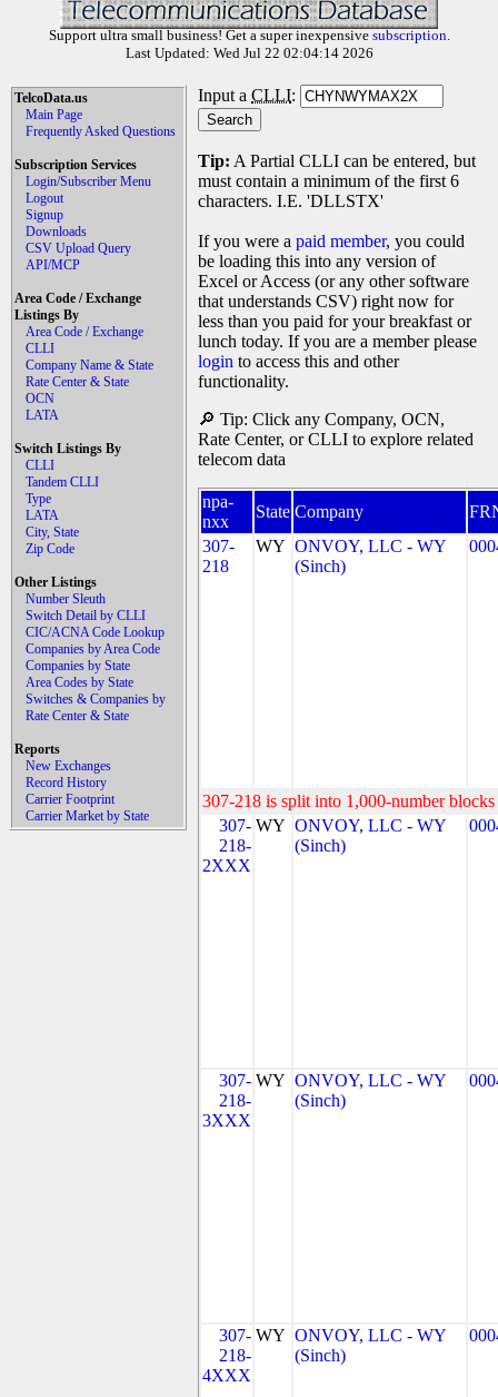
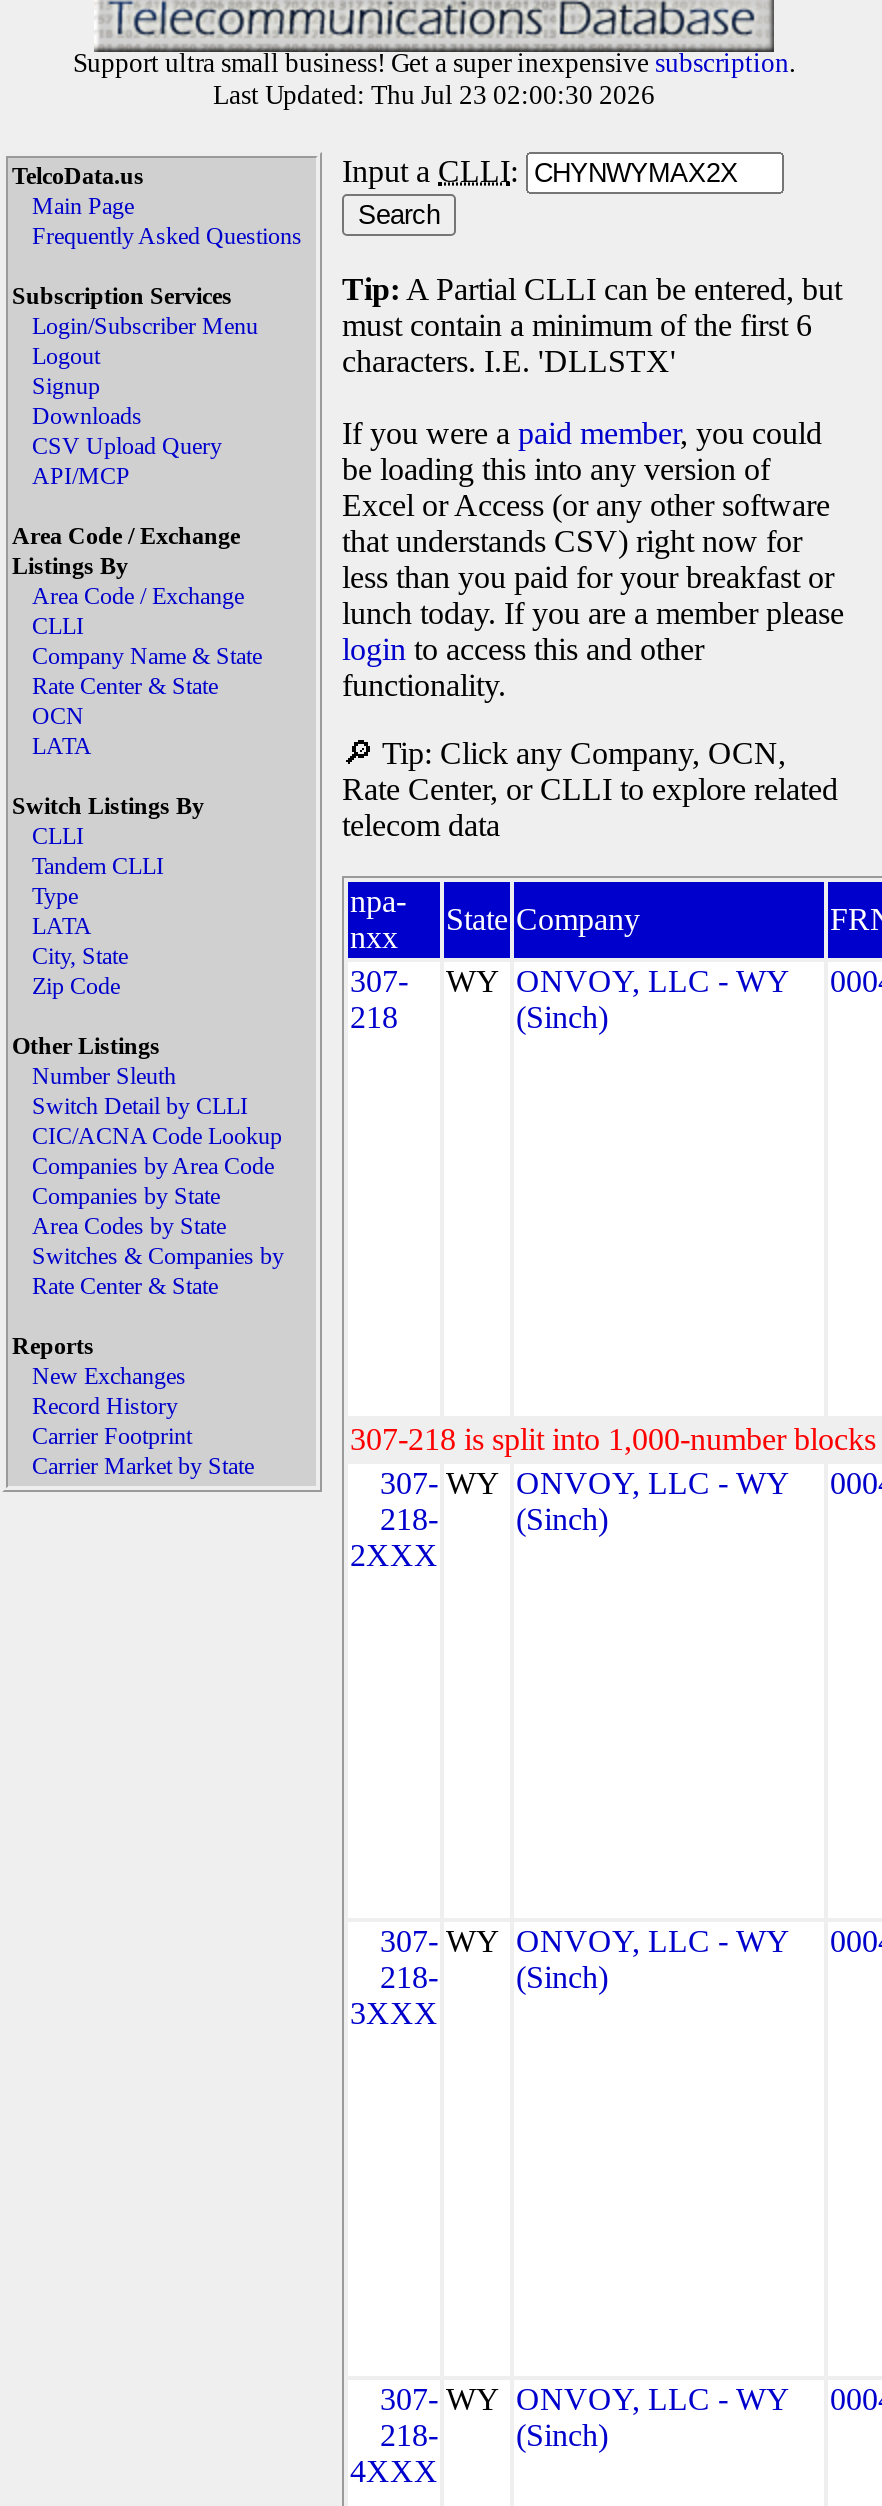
[125,45,373,61] Last Updated: Wed Jul 22 02:04:14 2026 -> [213,80,655,110] Last Updated: Thu Jul 23 02:00:30 2026

